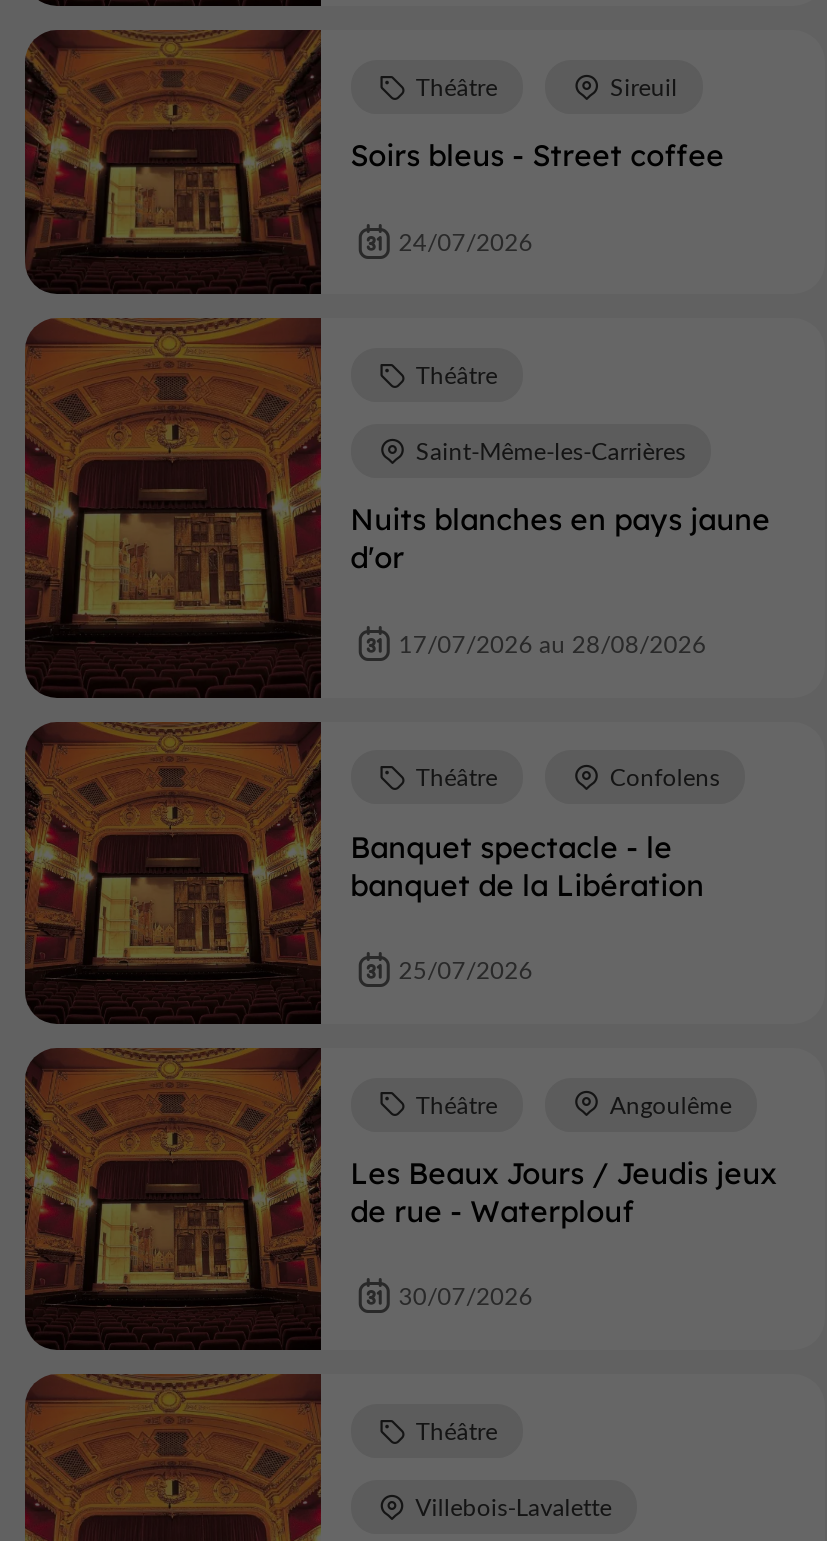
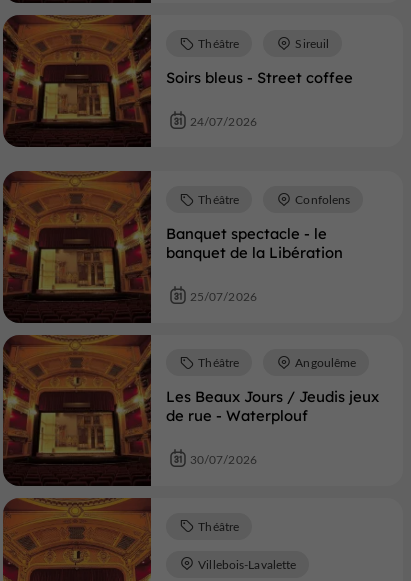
[23,316,770,700] [image] | Nuits blanches en pays jaune | d'or -> none
[416,358,685,466] Théâtre | Saint-Même-les-Carrières -> none
[398,627,706,659] 17/07/2026 au 28/08/2026 -> none

